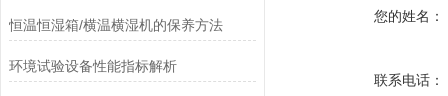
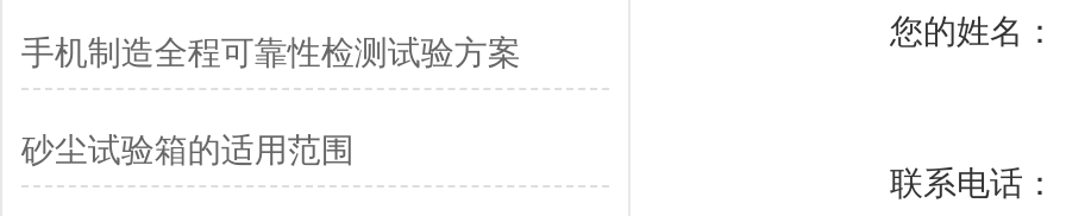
[9,17,223,33] 恒温恒湿箱/横温横湿机的保养方法 -> [21,33,521,71] 手机制造全程可靠性检测试验方案
[9,58,177,74] 环境试验设备性能指标解析 -> [21,131,354,169] 砂尘试验箱的适用范围

